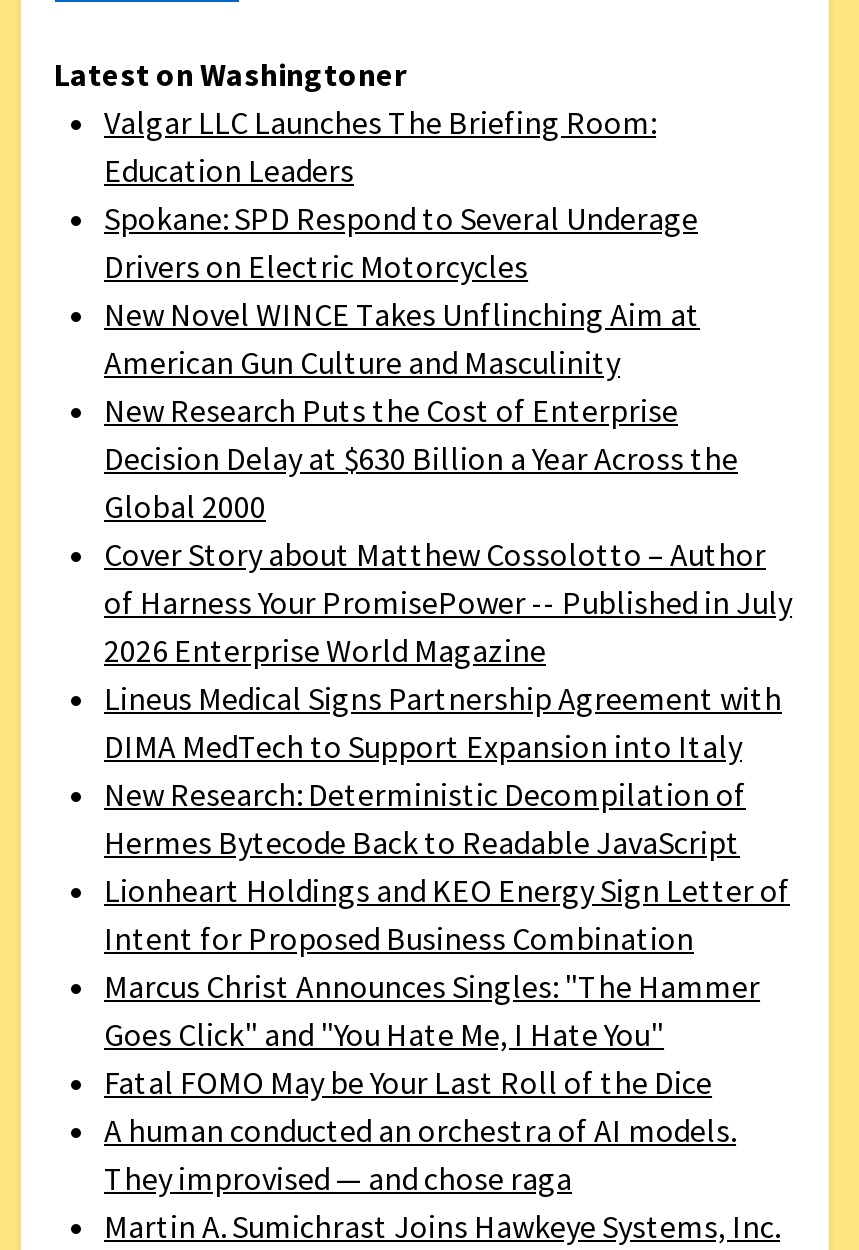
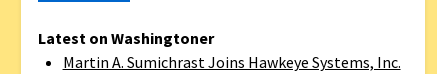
[104,102,792,1198] Valgar LLC Launches The Briefing Room: | Education Leaders | Spokane: SPD Respond to Several Underage | Drivers on Electric Motorcycles | New Novel WINCE Takes Unflinching Aim at | American Gun Culture and Masculinity | New Research Puts the Cost of Enterprise | Decision Delay at $630 Billion a Year Across the | Global 2000 | Cover Story about Matthew Cossolotto – Author | of Harness Your PromisePower -- Published in July | 2026 Enterprise World Magazine | Lineus Medical Signs Partnership Agreement with | DIMA MedTech to Support Expansion into Italy | New Research: Deterministic Decompilation of | Hermes Bytecode Back to Readable JavaScript | Lionheart Holdings and KEO Energy Sign Letter of | Intent for Proposed Business Combination | Marcus Christ Announces Singles: "The Hammer | Goes Click" and "You Hate Me, I Hate You" | Fatal FOMO May be Your Last Roll of the Dice | A human conducted an orchestra of AI models. | They improvised — and chose raga -> none

